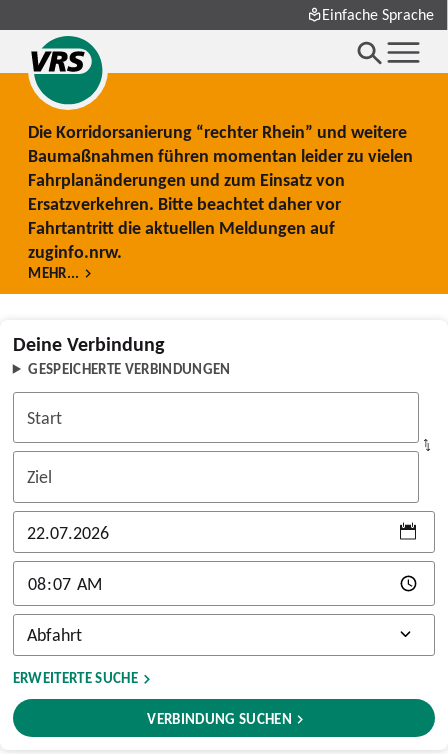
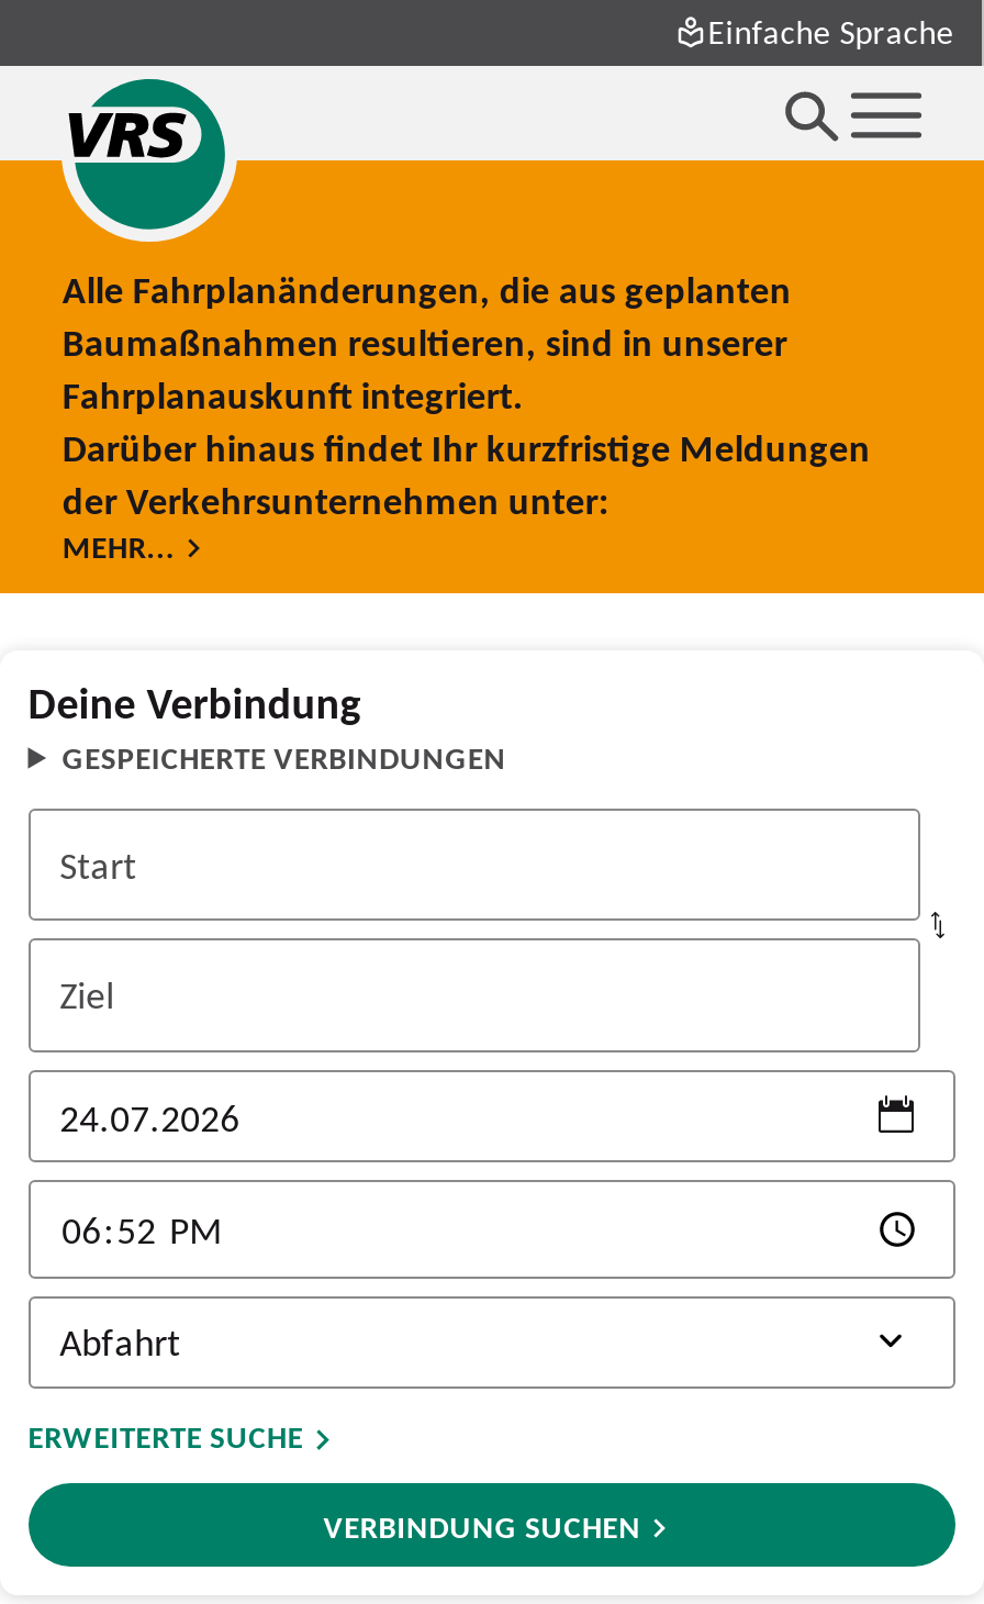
[28,120,413,263] Die Korridorsanierung “rechter Rhein” und weitere | Baumaßnahmen führen momentan leider zu vielen | Fahrplanänderungen und zum Einsatz von | Ersatzverkehren. Bitte beachtet daher vor | Fahrtantritt die aktuellen Meldungen auf | zuginfo.nrw. -> [62,263,870,525] Alle Fahrplanänderungen, die aus geplanten | Baumaßnahmen resultieren, sind in unserer | Fahrplanauskunft integriert. | Darüber hinaus findet Ihr kurzfristige Meldungen | der Verkehrsunternehmen unter:

